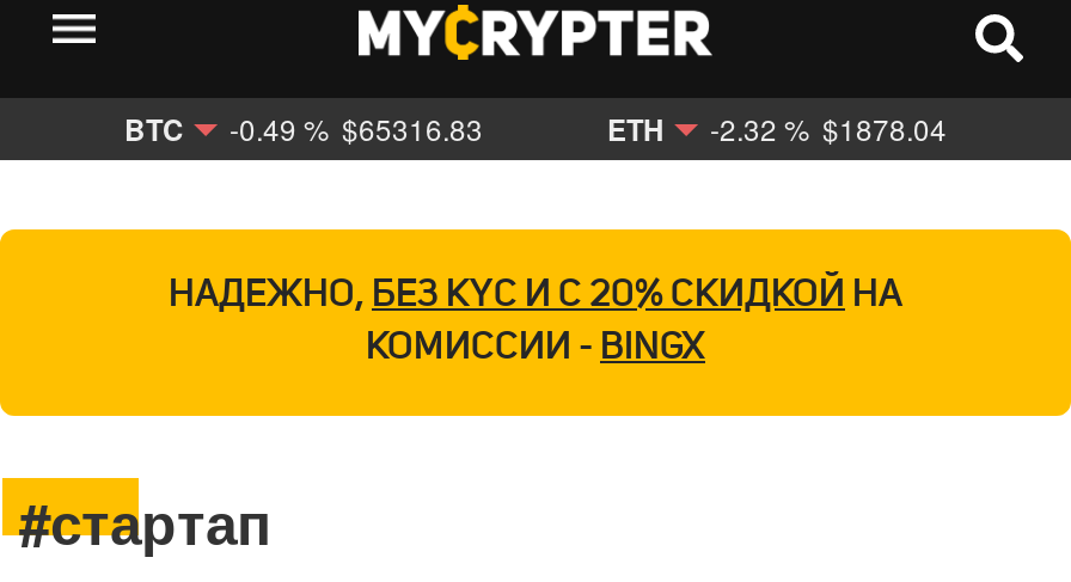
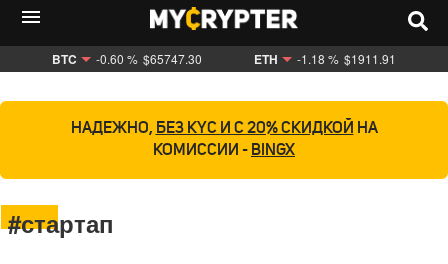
[124,108,483,151] BTC -0.49 % $65316.83 -> [52,50,202,68] BTC -0.60 % $65747.30
[607,108,947,151] ETH -2.32 % $1878.04 -> [254,50,396,68] ETH -1.18 % $1911.91

